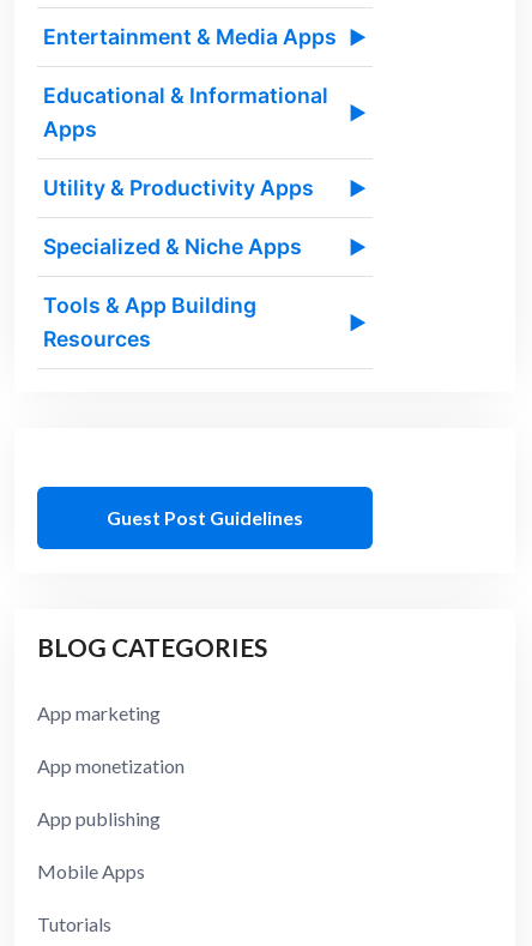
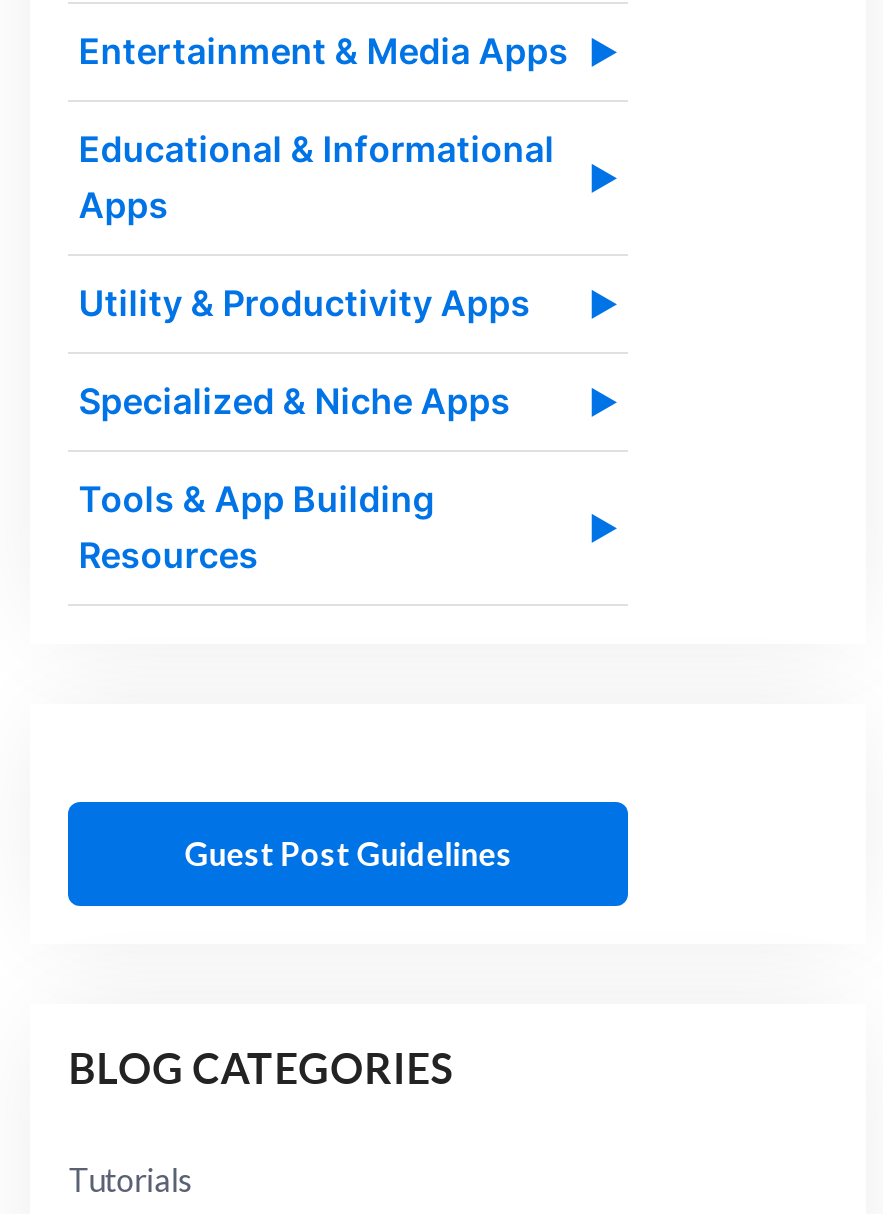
[37,701,185,882] App marketing | App monetization | App publishing | Mobile Apps -> none

